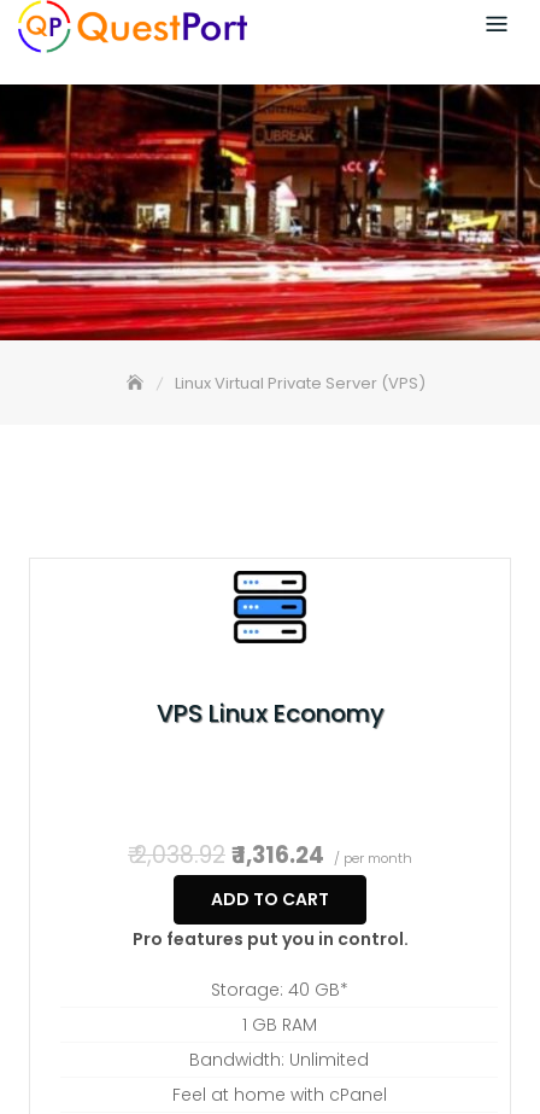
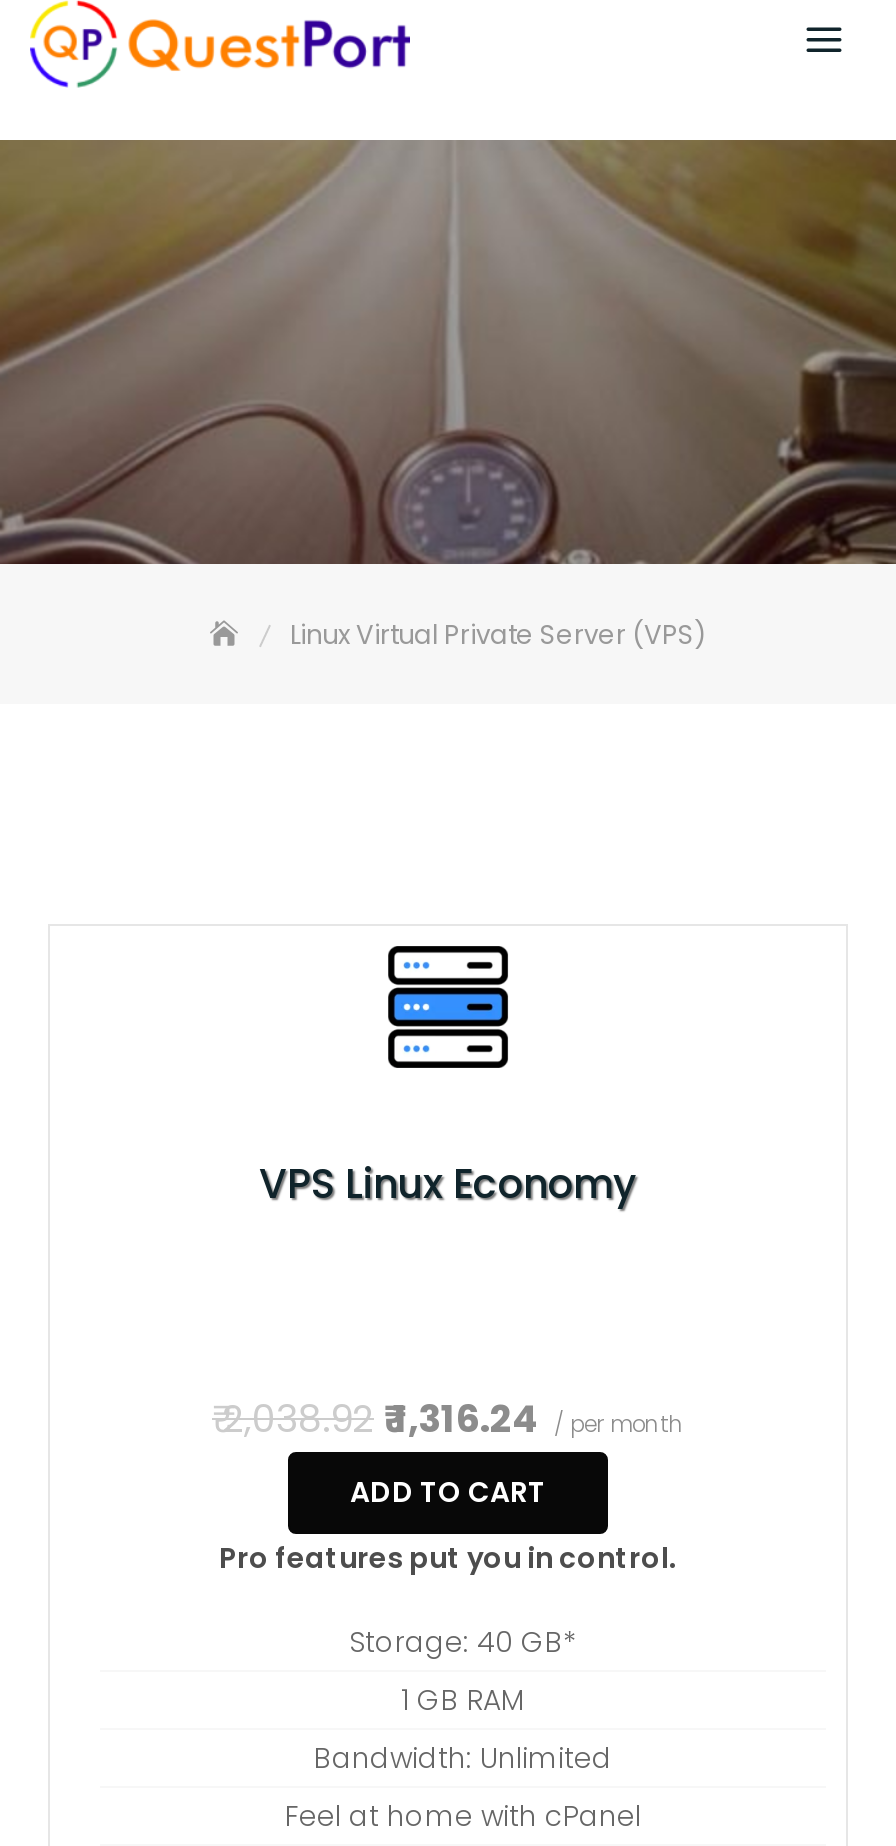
[4,83,536,342] [image] -> [6,138,890,566] [image]

